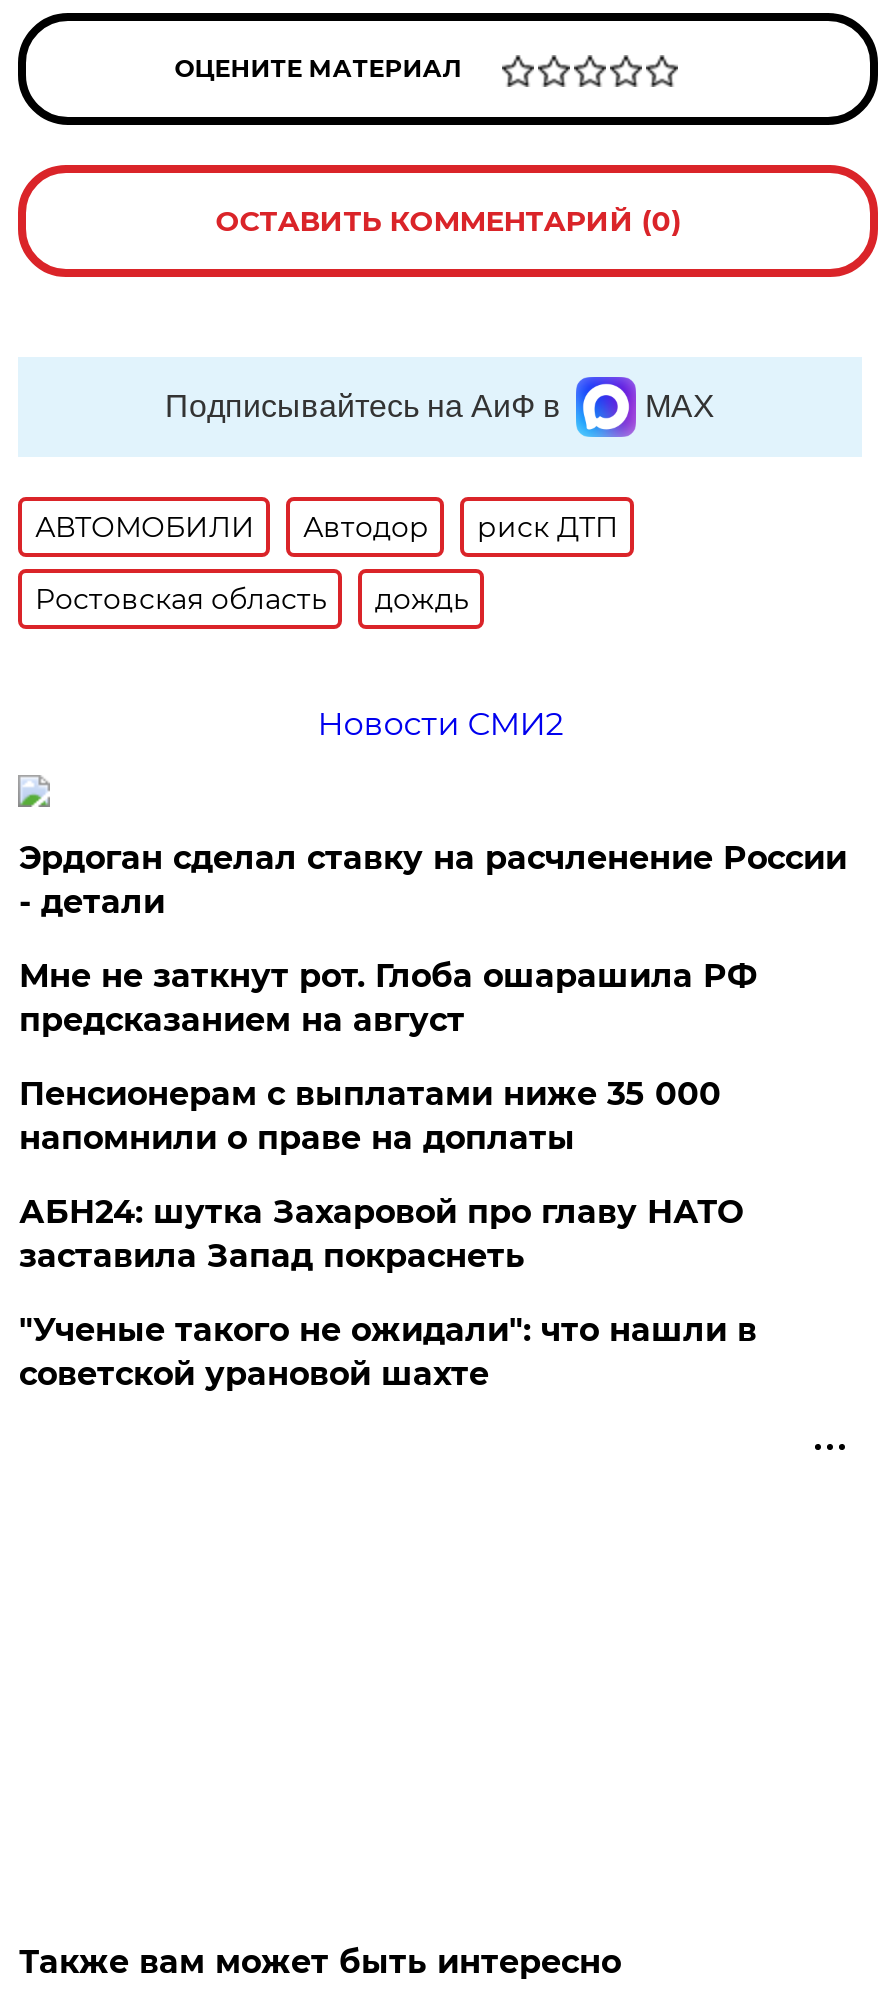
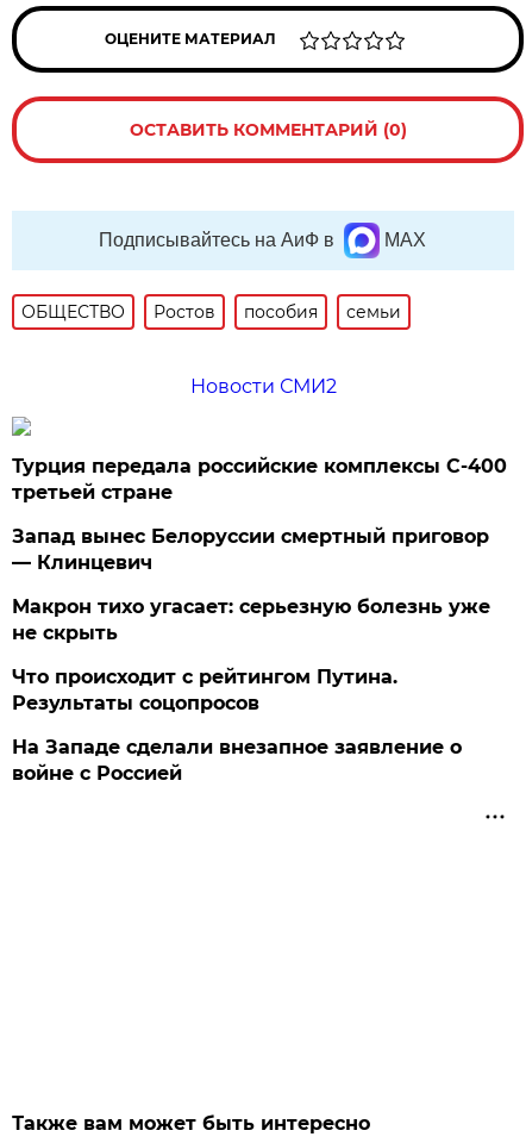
[35,509,619,617] АВТОМОБИЛИ | Автодор | риск ДТП | Ростовская область | дождь -> [22,301,402,323] ОБЩЕСТВО | Ростов | пособия | семьи
[19,839,847,921] Эрдоган сделал ставку на расчленение России | - детали -> [12,455,507,504] Турция передала российские комплексы С-400 | третьей стране
[19,957,757,1039] Мне не заткнут рот. Глоба ошарашила РФ | предсказанием на август -> [12,525,490,574] Запад вынес Белоруссии смертный приговор | — Клинцевич
[19,1075,721,1157] Пенсионерам с выплатами ниже 35 000 | напомнили о праве на доплаты -> [12,595,491,644] Макрон тихо угасает: серьезную болезнь уже | не скрыть
[19,1193,743,1275] АБН24: шутка Захаровой про главу НАТО | заставила Запад покраснеть -> [12,665,398,714] Что происходит с рейтингом Путина. | Результаты соцопросов
[19,1311,757,1393] "Ученые такого не ожидали": что нашли в | советской урановой шахте -> [12,736,462,785] На Западе сделали внезапное заявление о | войне с Россией

